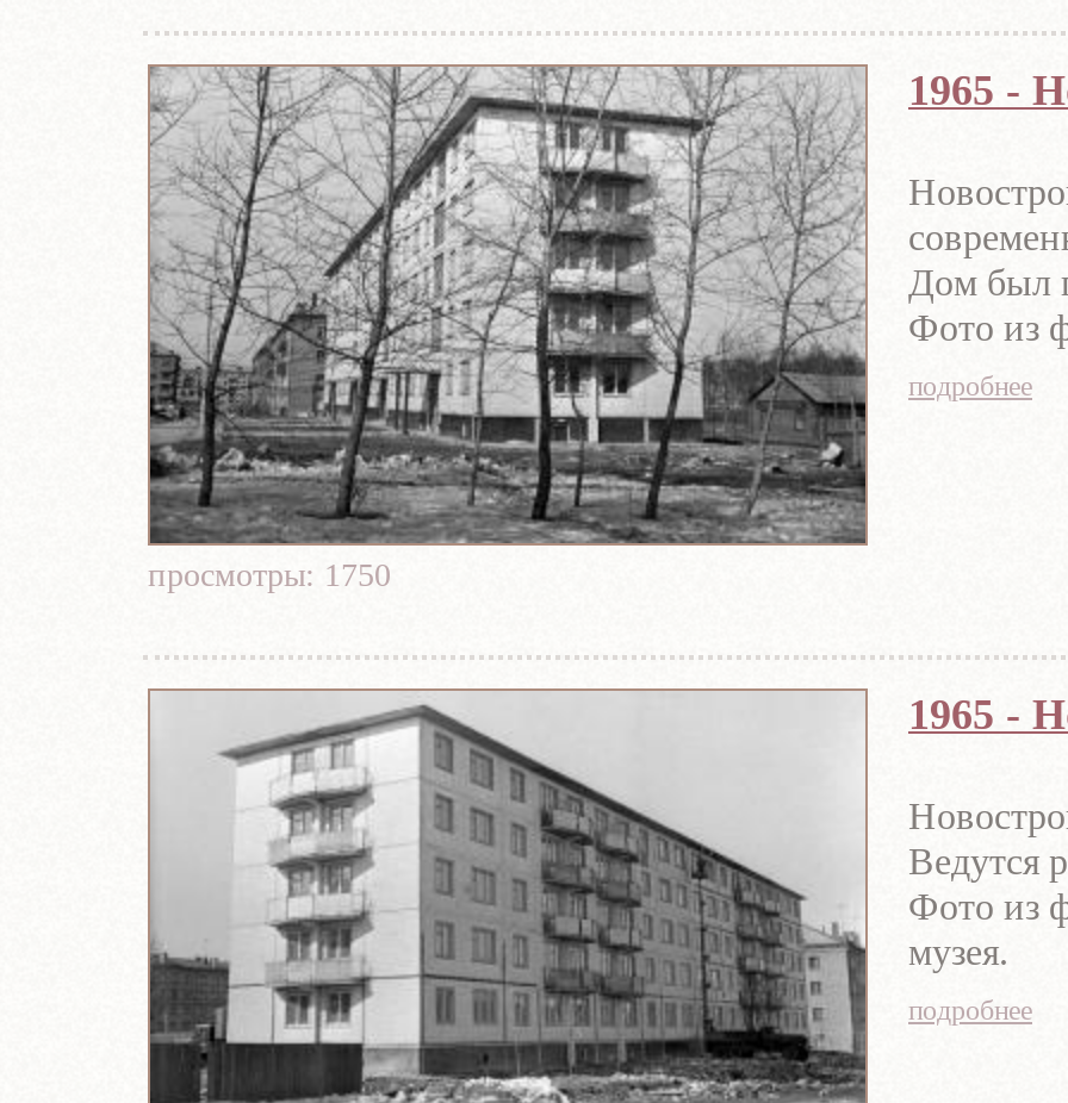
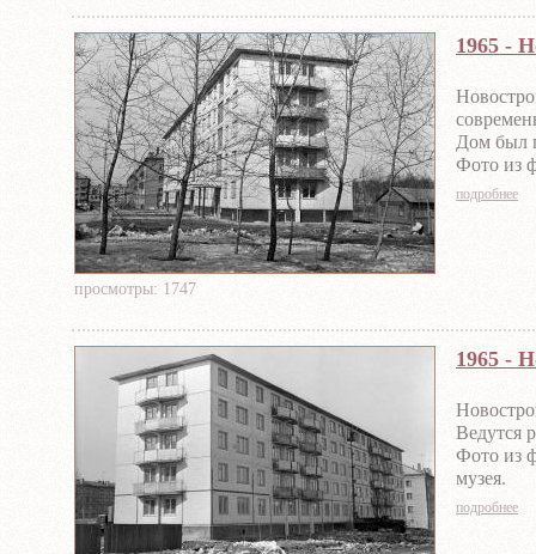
[148,557,420,593] просмотры: 1750 -> [74,280,211,298] просмотры: 1747

